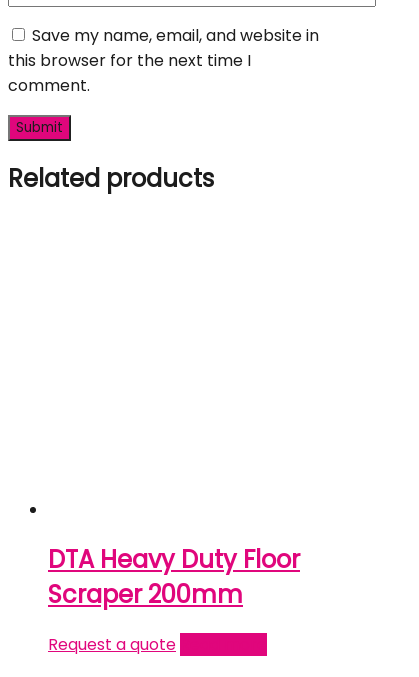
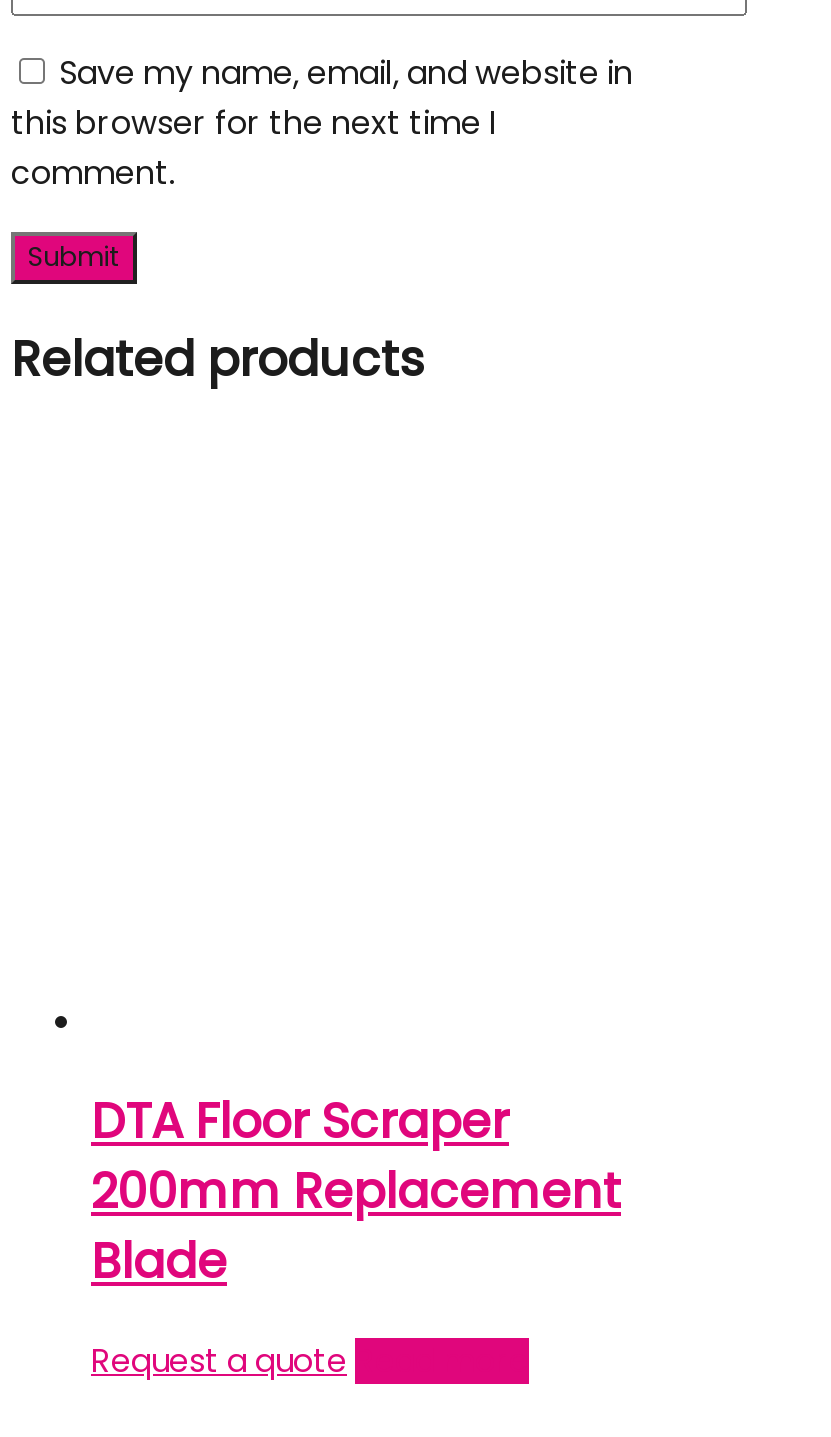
[48,543,300,611] DTA Heavy Duty Floor | Scraper 200mm -> [91,1089,621,1295] DTA Floor Scraper | 200mm Replacement | Blade

